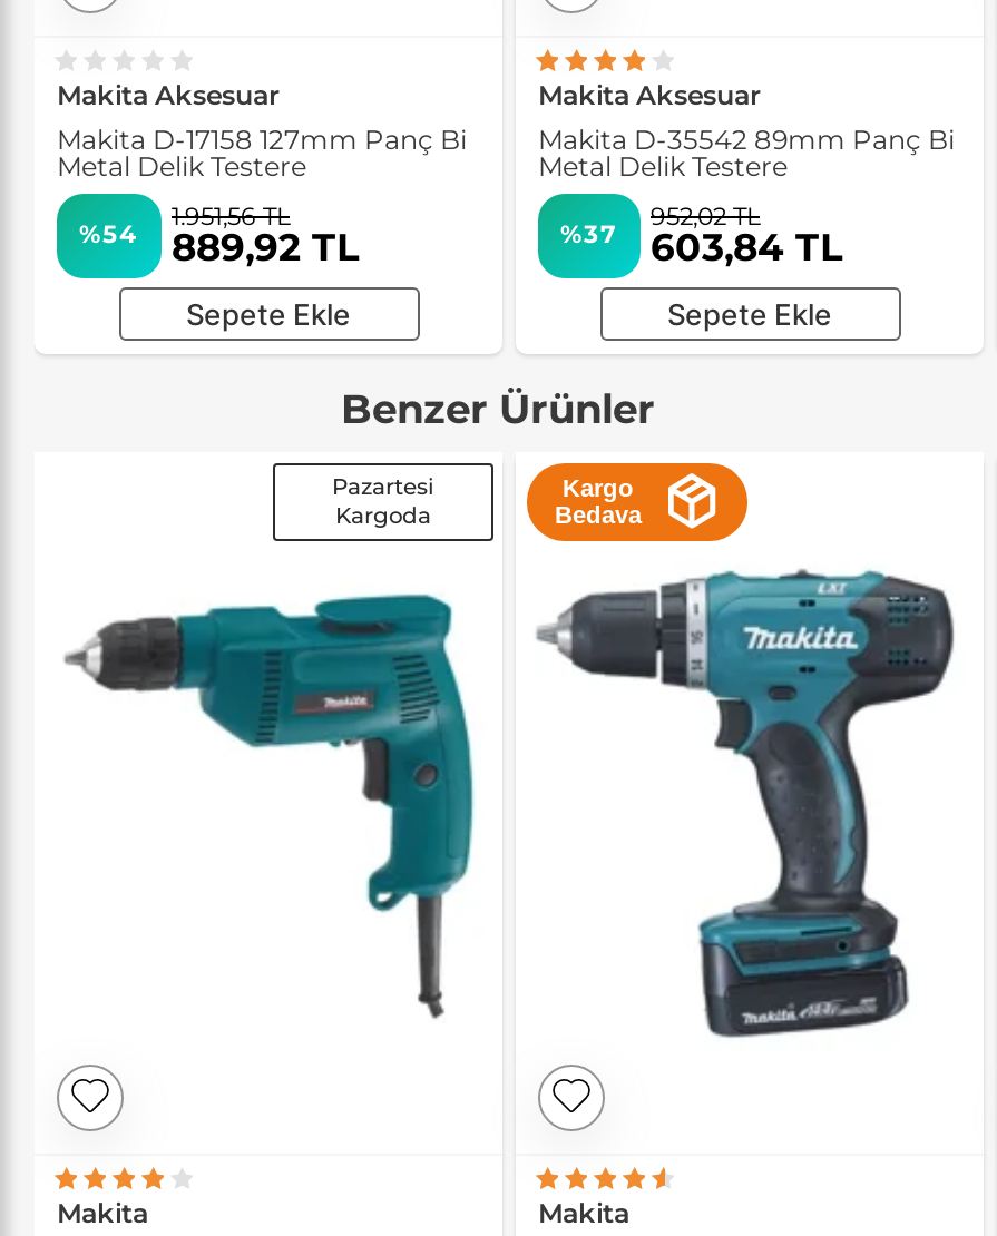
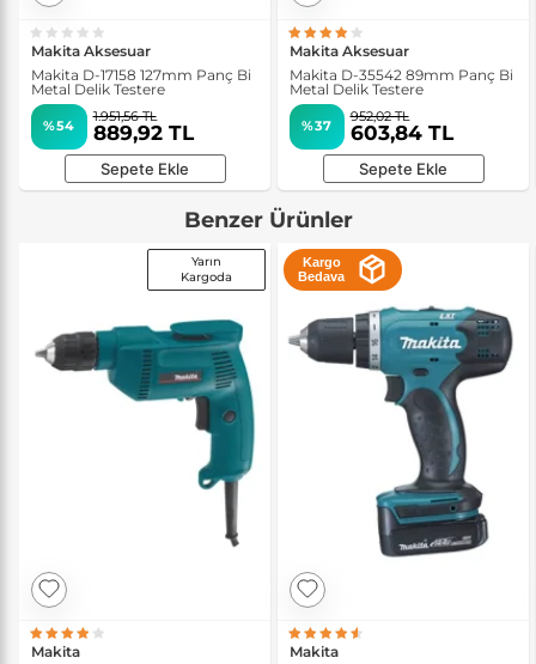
[332,473,434,502] Pazartesi -> [191,254,221,270] Yarın

